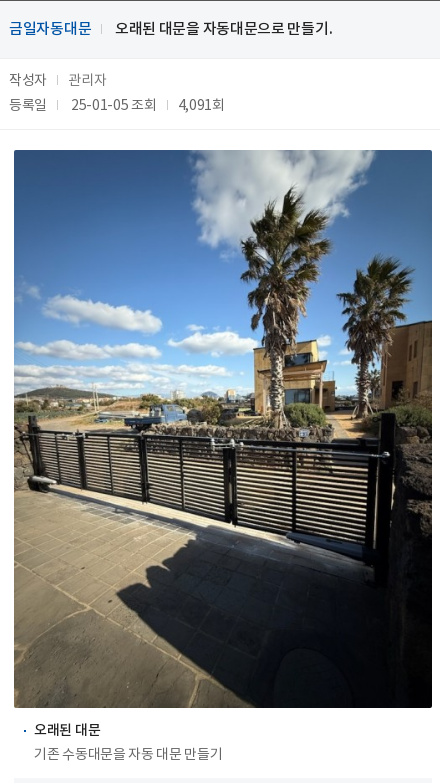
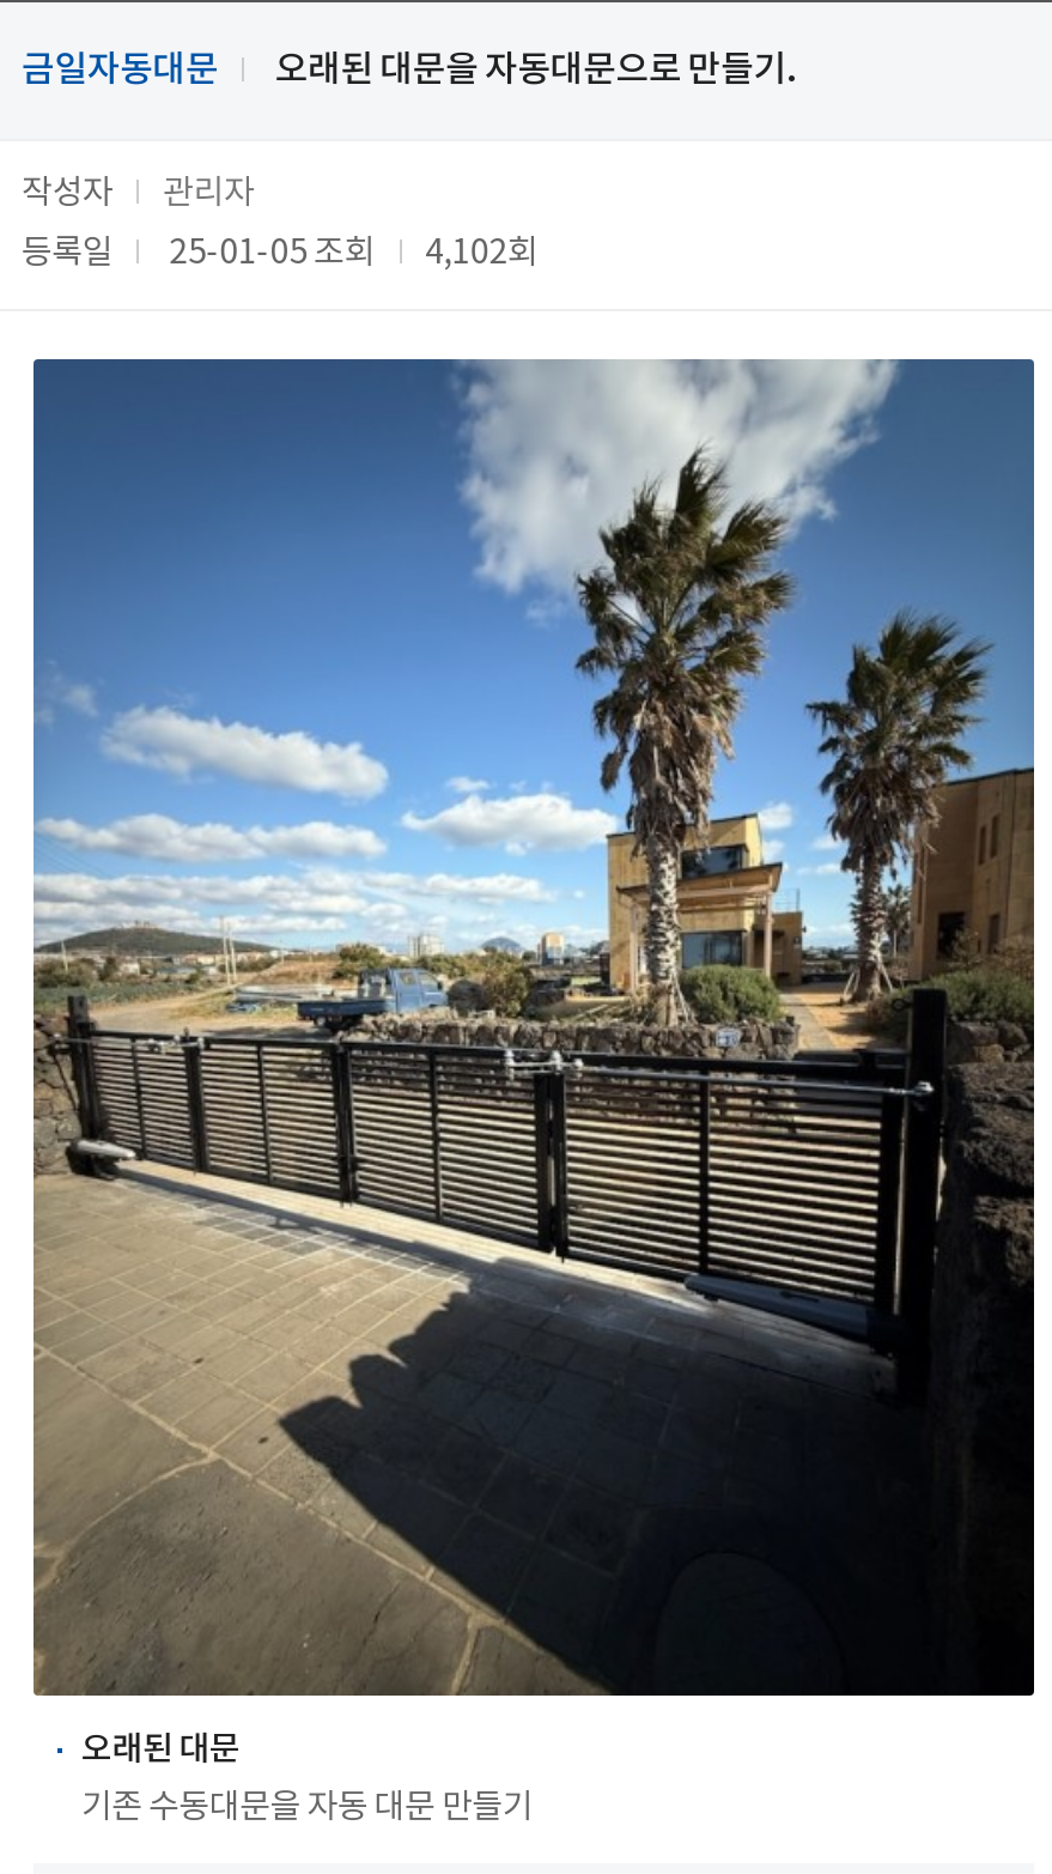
[9,98,225,114] 등록일 25-01-05 조회 4,091회 -> [22,235,538,273] 등록일 25-01-05 조회 4,102회

